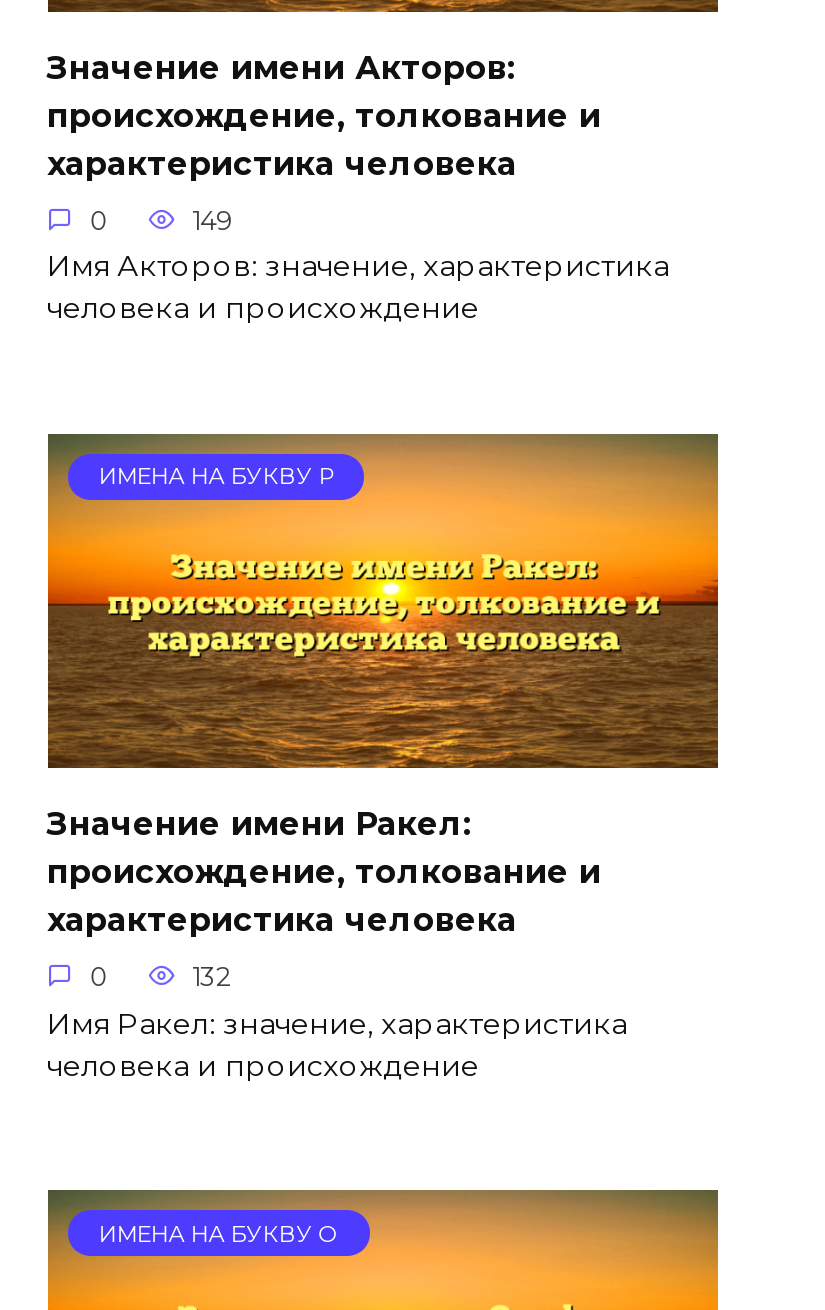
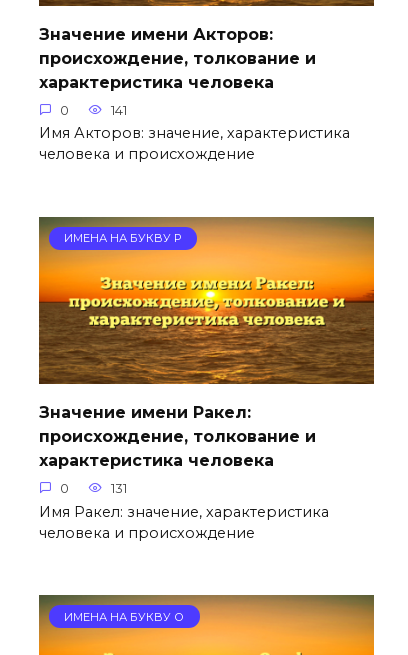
[192,205,232,235] 149 -> [111,103,127,118] 141
[192,962,230,992] 132 -> [111,481,127,496] 131

